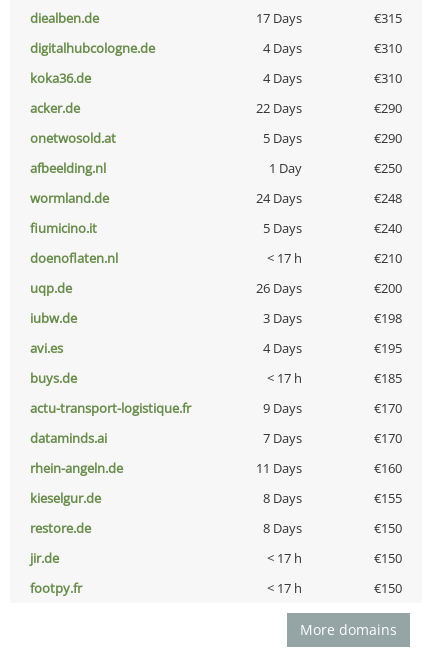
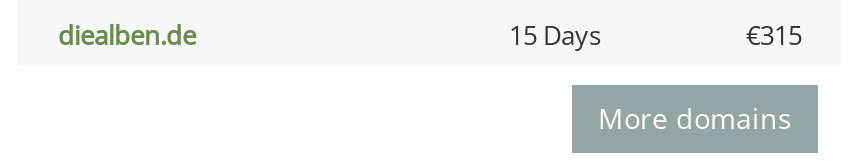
[255,9,301,27] 17 Days -> [509,17,601,53] 15 Days
[30,39,402,597] digitalhubcologne.de | 4 Days | €310 | koka36.de | 4 Days | €310 | acker.de | 22 Days | €290 | onetwosold.at | 5 Days | €290 | afbeelding.nl | 1 Day | €250 | wormland.de | 24 Days | €248 | fiumicino.it | 5 Days | €240 | doenoflaten.nl | < 17 h | €210 | uqp.de | 26 Days | €200 | iubw.de | 3 Days | €198 | avi.es | 4 Days | €195 | buys.de | < 17 h | €185 | actu-transport-logistique.fr | 9 Days | €170 | dataminds.ai | 7 Days | €170 | rhein-angeln.de | 11 Days | €160 | kieselgur.de | 8 Days | €155 | restore.de | 8 Days | €150 | jir.de | < 17 h | €150 | footpy.fr | < 17 h | €150 -> none

